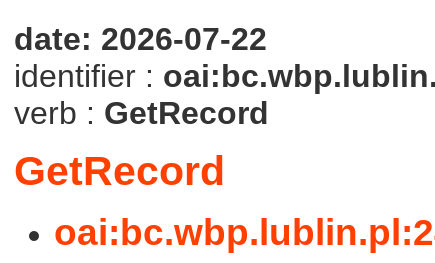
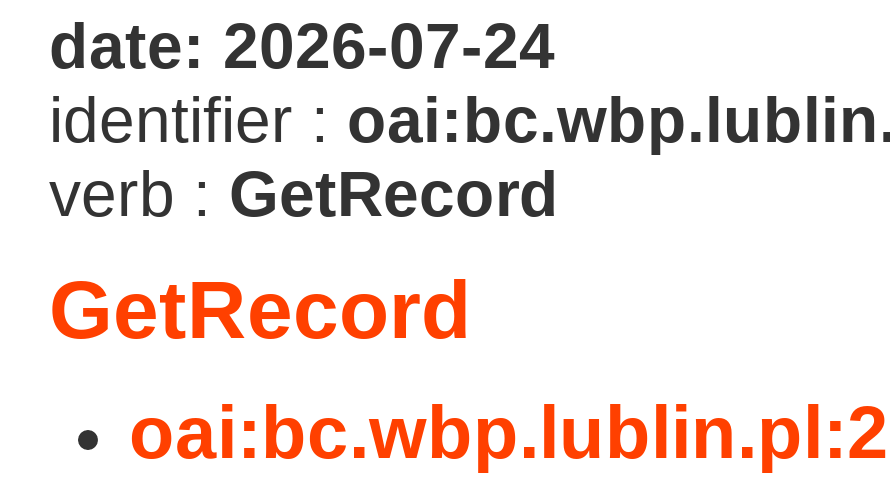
[14,20,267,56] date: 2026-07-22 -> [49,9,555,81] date: 2026-07-24

